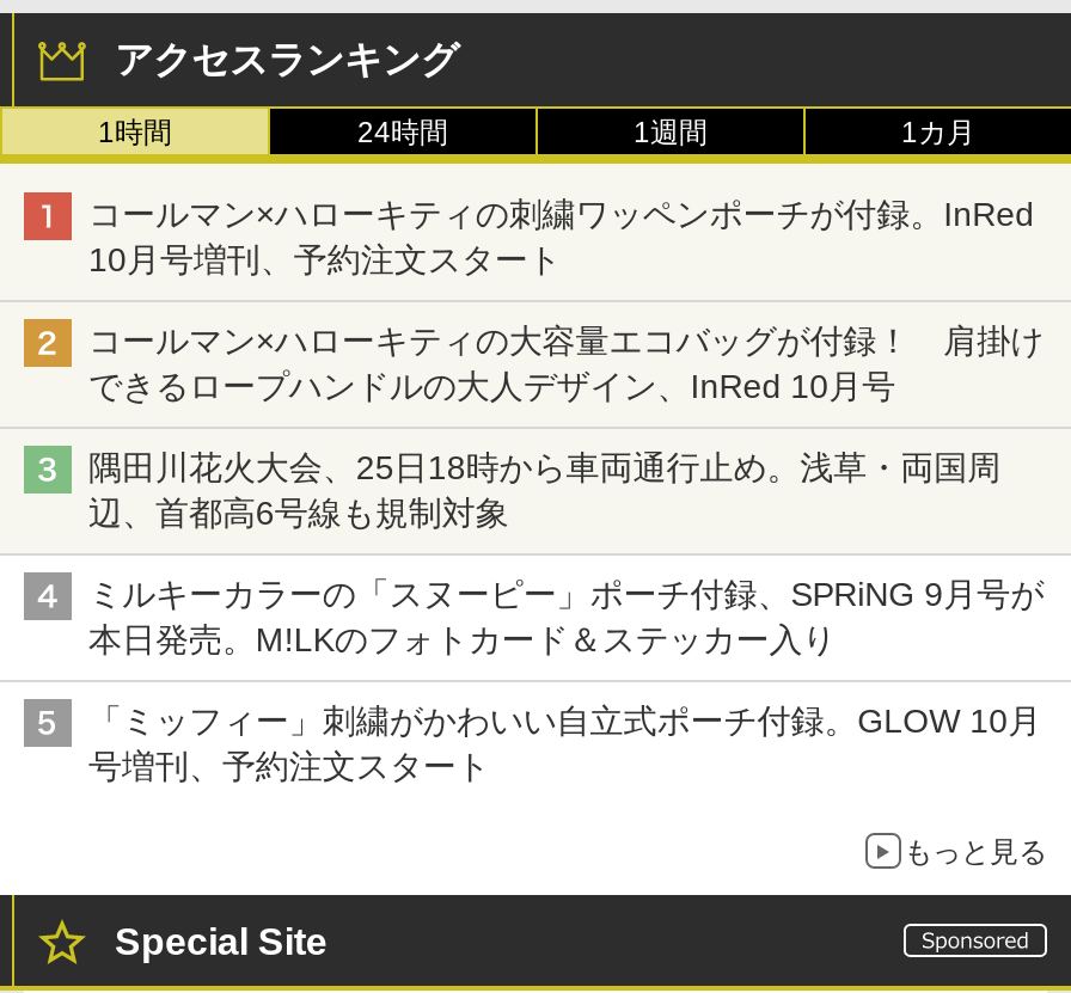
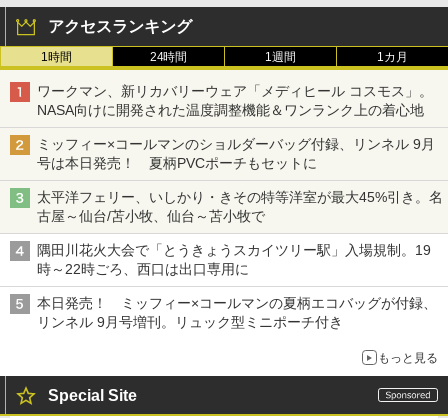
[88,194,1034,277] コールマン×ハローキティの刺繍ワッペンポーチが付録。InRed | 10月号増刊、予約注文スタート -> [37,83,433,118] ワークマン、新リカバリーウェア「メディヒール コスモス」。 | NASA向けに開発された温度調整機能＆ワンランク上の着心地
[88,320,1044,404] コールマン×ハローキティの大容量エコバッグが付録！ 肩掛け | できるロープハンドルの大人デザイン、InRed 10月号 -> [37,136,435,171] ミッフィー×コールマンのショルダーバッグ付録、リンネル 9月 | 号は本日発売！ 夏柄PVCポーチもセットに
[88,447,1001,531] 隅田川花火大会、25日18時から車両通行止め。浅草・両国周 | 辺、首都高6号線も規制対象 -> [37,189,443,224] 太平洋フェリー、いしかり・きその特等洋室が最大45%引き。名 | 古屋～仙台/苫小牧、仙台～苫小牧で
[88,574,1044,657] ミルキーカラーの「スヌーピー」ポーチ付録、SPRiNG 9月号が | 本日発売。M!LKのフォトカード＆ステッカー入り -> [37,242,431,277] 隅田川花火大会で「とうきょうスカイツリー駅」入場規制。19 | 時～22時ごろ、西口は出口専用に
[88,700,1041,784] 「ミッフィー」刺繍がかわいい自立式ポーチ付録。GLOW 10月 | 号増刊、予約注文スタート -> [37,295,437,330] 本日発売！ ミッフィー×コールマンの夏柄エコバッグが付録、 | リンネル 9月号増刊。リュック型ミニポーチ付き

